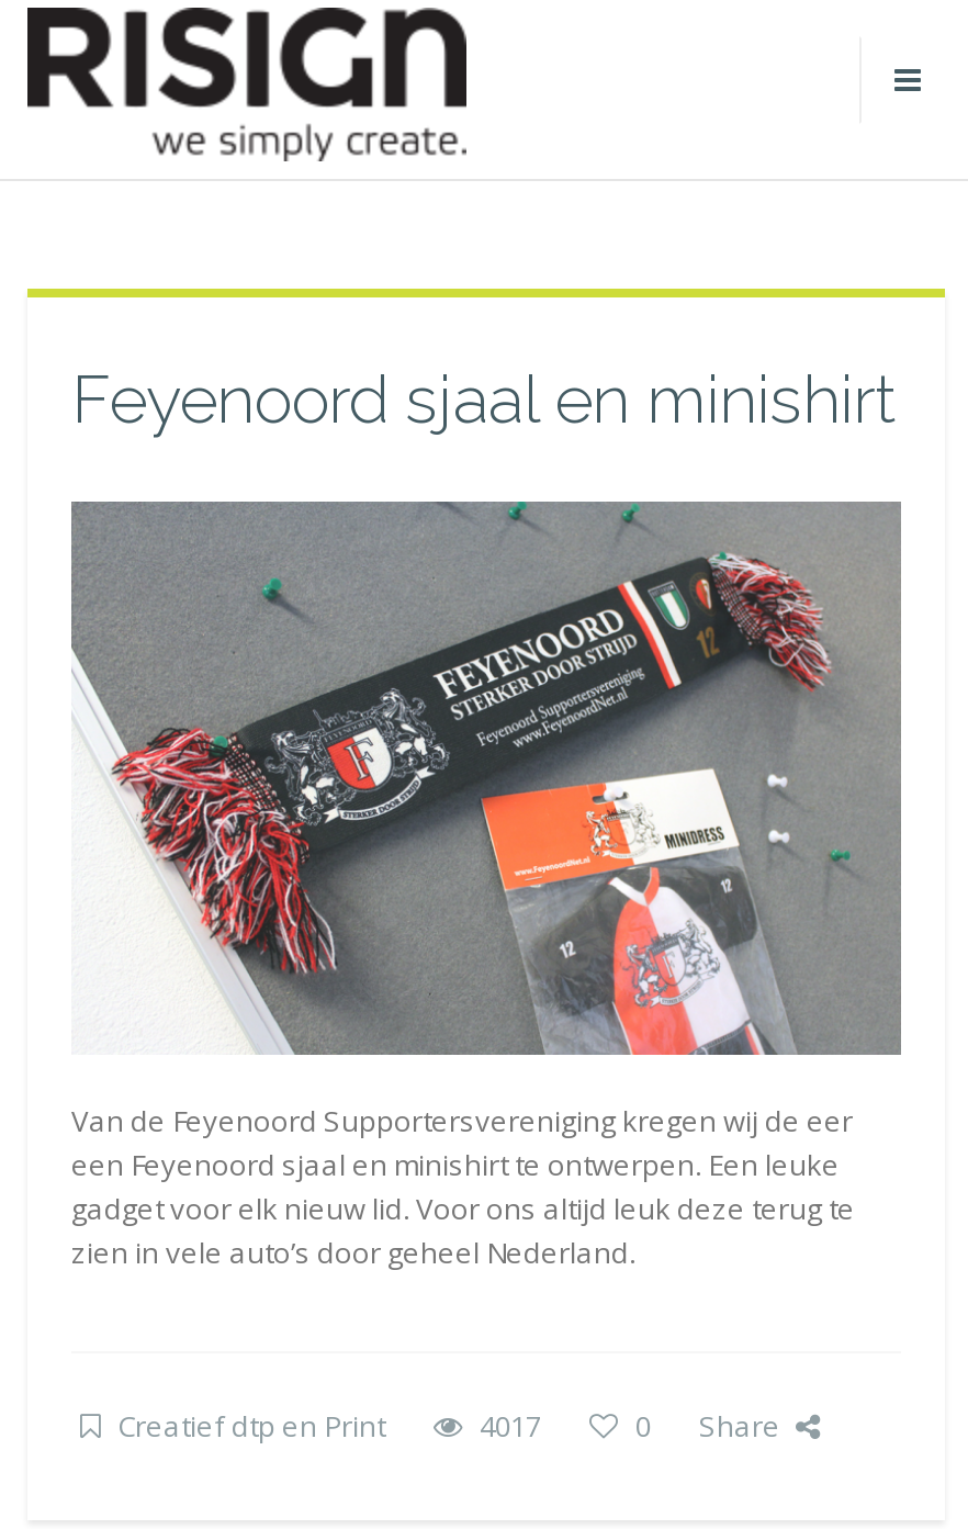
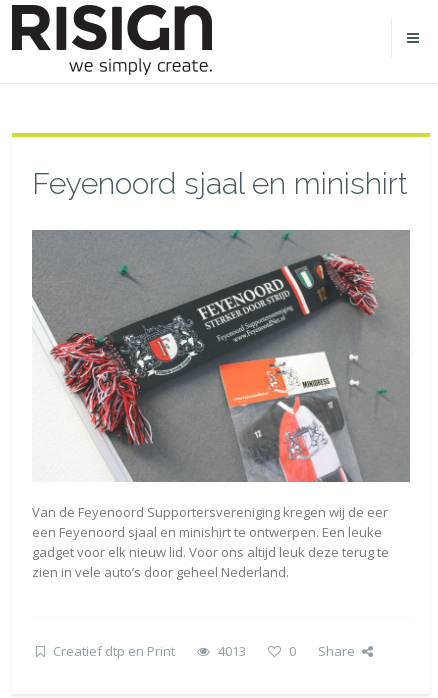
[480,1406,541,1445] 4017 -> [218,642,246,660] 4013

